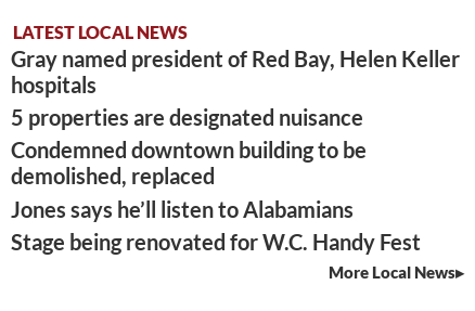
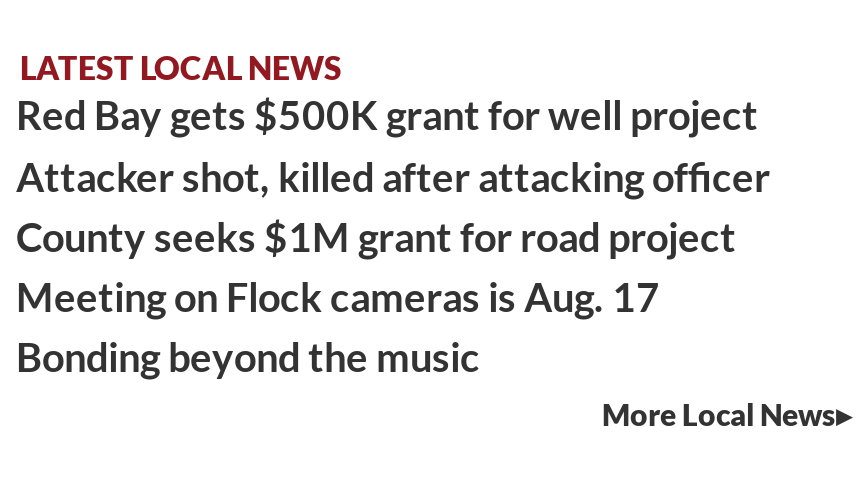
[11,45,460,254] Gray named president of Red Bay, Helen Keller | hospitals | 5 properties are designated nuisance | Condemned downtown building to be | demolished, replaced | Jones says he’ll listen to Alabamians | Stage being renovated for W.C. Handy Fest -> [16,91,770,381] Red Bay gets $500K grant for well project | Attacker shot, killed after attacking officer | County seeks $1M grant for road project | Meeting on Flock cameras is Aug. 17 | Bonding beyond the music

